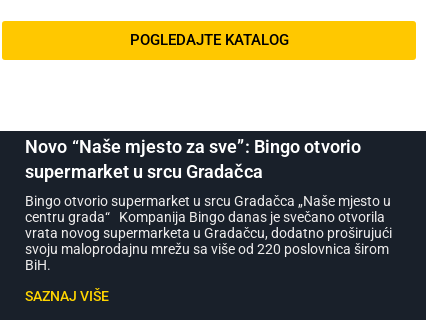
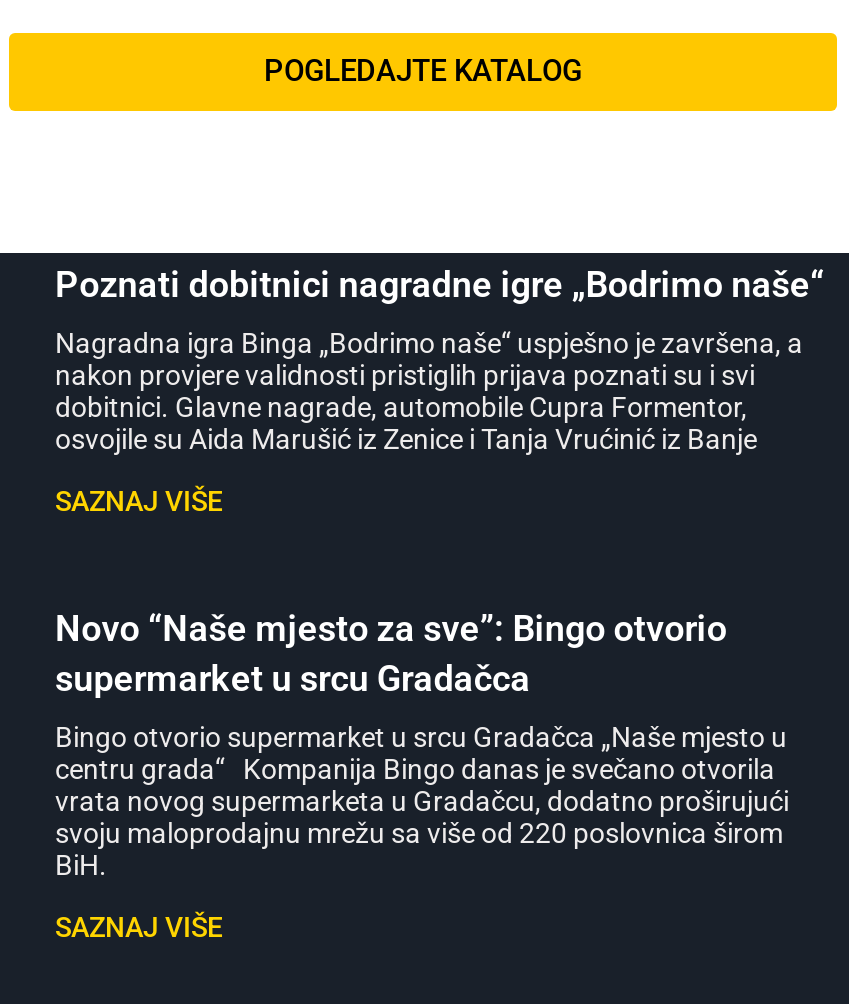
none -> [55,262,824,516] Poznati dobitnici nagradne igre „Bodrimo naše“ | Nagradna igra Binga „Bodrimo naše“ uspješno je završena, a | nakon provjere validnosti pristiglih prijava poznati su i svi | dobitnici. Glavne nagrade, automobile Cupra Formentor, | osvojile su Aida Marušić iz Zenice i Tanja Vrućinić iz Banje | SAZNAJ VIŠE

